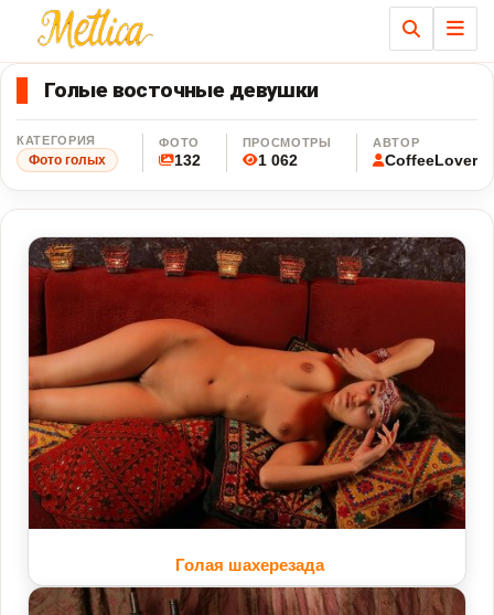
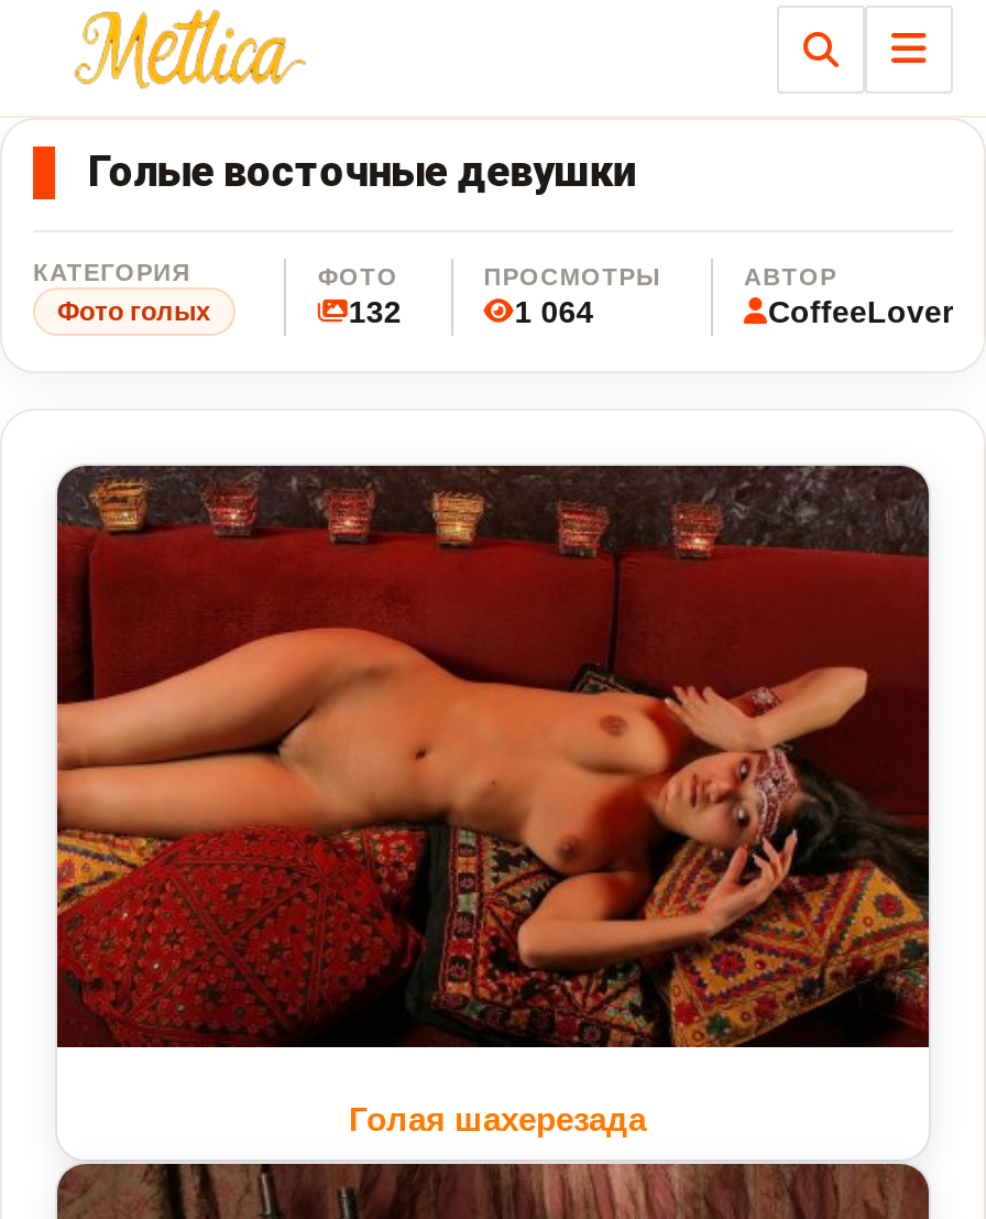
[258,151,297,169] 1 062 -> [514,294,594,329] 1 064

